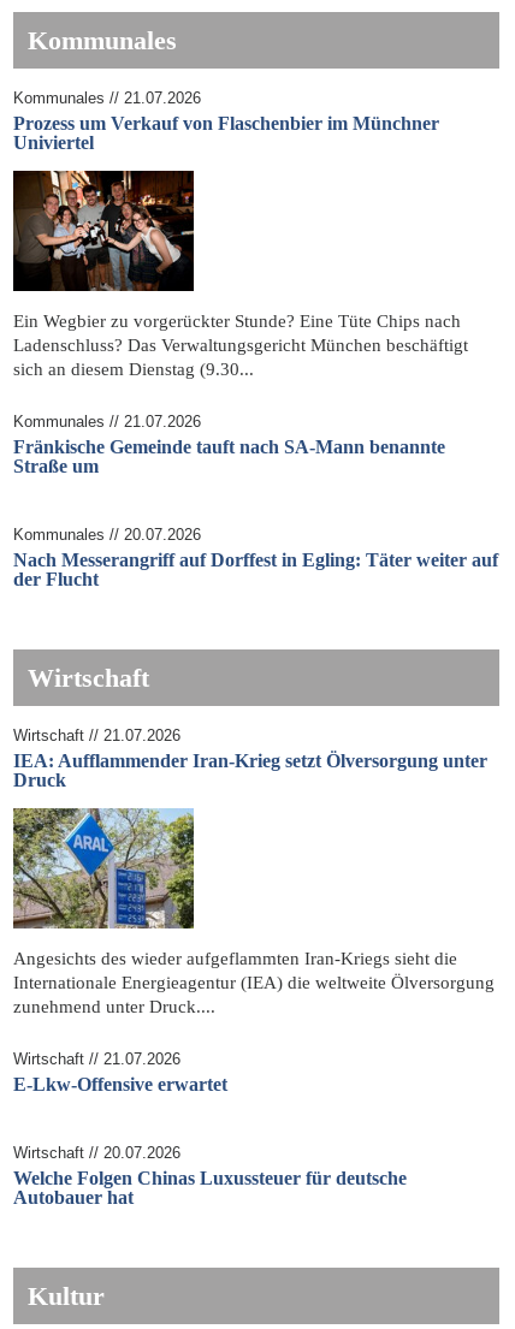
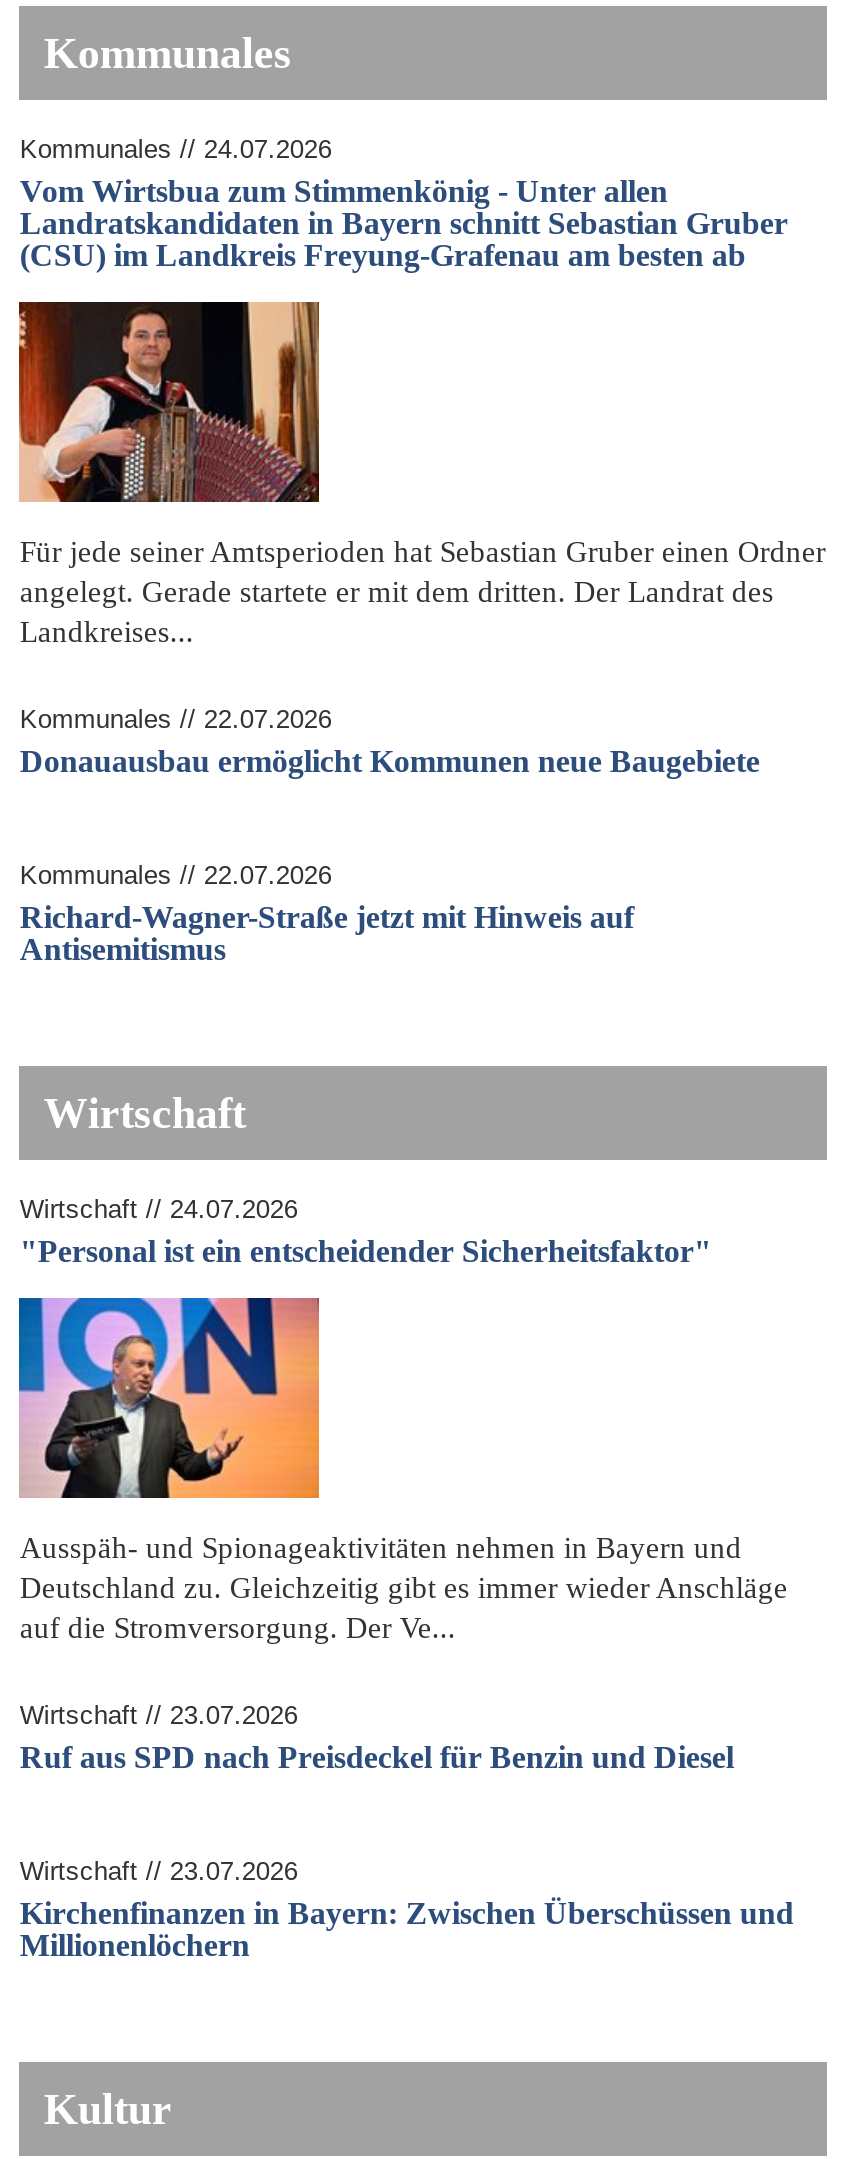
[14,89,440,153] Kommunales // 21.07.2026 | Prozess um Verkauf von Flaschenbier im Münchner | Univiertel -> [20,134,788,272] Kommunales // 24.07.2026 | Vom Wirtsbua zum Stimmenkönig - Unter allen | Landratskandidaten in Bayern schnitt Sebastian Gruber | (CSU) im Landkreis Freyung-Grafenau am besten ab
[12,180,469,379] [image] | Ein Wegbier zu vorgerückter Stunde? Eine Tüte Chips nach | Ladenschluss? Das Verwaltungsgericht München beschäftigt | sich an diesem Dienstag (9.30... -> [17,286,826,648] [image] | Für jede seiner Amtsperioden hat Sebastian Gruber einen Ordner | angelegt. Gerade startete er mit dem dritten. Der Landrat des | Landkreises...
[14,412,446,476] Kommunales // 21.07.2026 | Fränkische Gemeinde tauft nach SA-Mann benannte | Straße um -> [20,704,760,778] Kommunales // 22.07.2026 | Donauausbau ermöglicht Kommunen neue Baugebiete
[14,525,499,589] Kommunales // 20.07.2026 | Nach Messerangriff auf Dorffest in Egling: Täter weiter auf | der Flucht -> [20,860,634,966] Kommunales // 22.07.2026 | Richard-Wagner-Straße jetzt mit Hinweis auf | Antisemitismus
[14,726,488,790] Wirtschaft // 21.07.2026 | IEA: Aufflammender Iran-Krieg setzt Ölversorgung unter | Druck -> [20,1194,712,1268] Wirtschaft // 24.07.2026 | "Personal ist ein entscheidender Sicherheitsfaktor"
[12,807,495,1016] [image] | Angesichts des wieder aufgeflammten Iran-Kriegs sieht die | Internationale Energieagentur (IEA) die weltweite Ölversorgung | zunehmend unter Druck.... -> [17,1296,788,1644] [image] | Ausspäh- und Spionageaktivitäten nehmen in Bayern und | Deutschland zu. Gleichzeitig gibt es immer wieder Anschläge | auf die Stromversorgung. Der Ve...
[14,1050,228,1094] Wirtschaft // 21.07.2026 | E-Lkw-Offensive erwartet -> [20,1700,734,1774] Wirtschaft // 23.07.2026 | Ruf aus SPD nach Preisdeckel für Benzin und Diesel
[14,1144,407,1207] Wirtschaft // 20.07.2026 | Welche Folgen Chinas Luxussteuer für deutsche | Autobauer hat -> [20,1856,794,1962] Wirtschaft // 23.07.2026 | Kirchenfinanzen in Bayern: Zwischen Überschüssen und | Millionenlöchern

